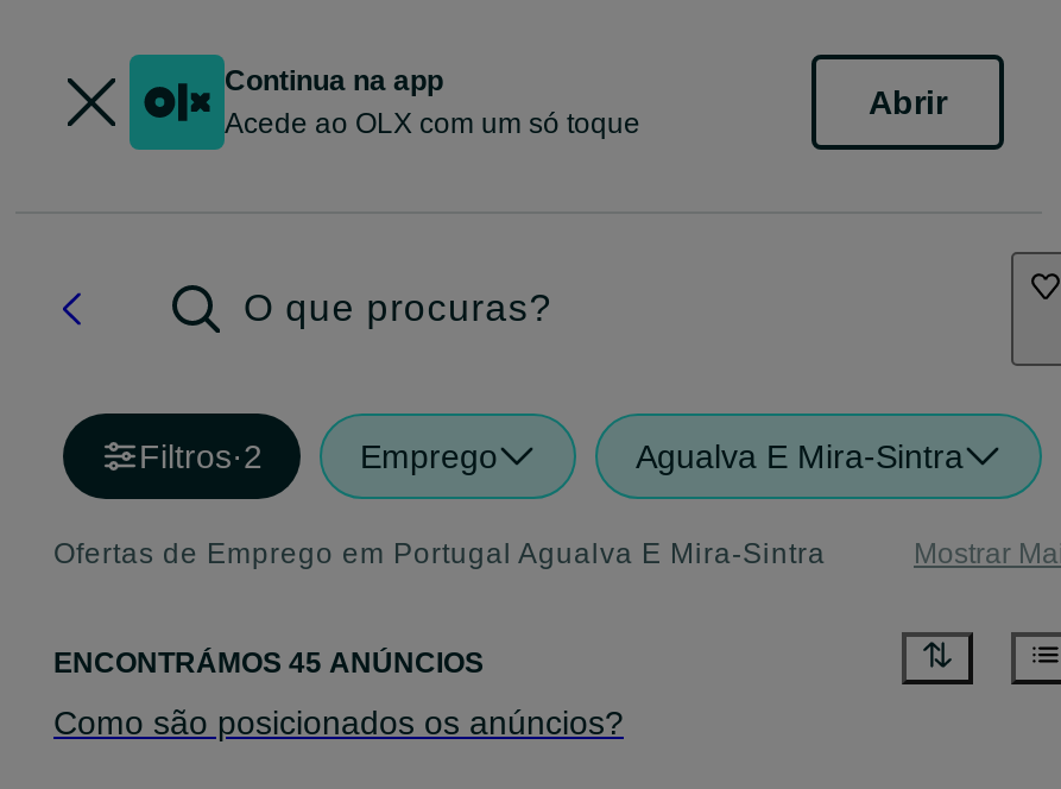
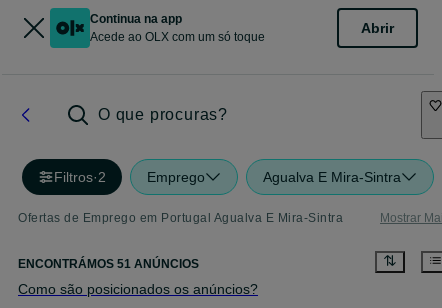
[53,647,484,680] ENCONTRÁMOS 45 ANÚNCIOS -> [18,257,199,271] ENCONTRÁMOS 51 ANÚNCIOS

